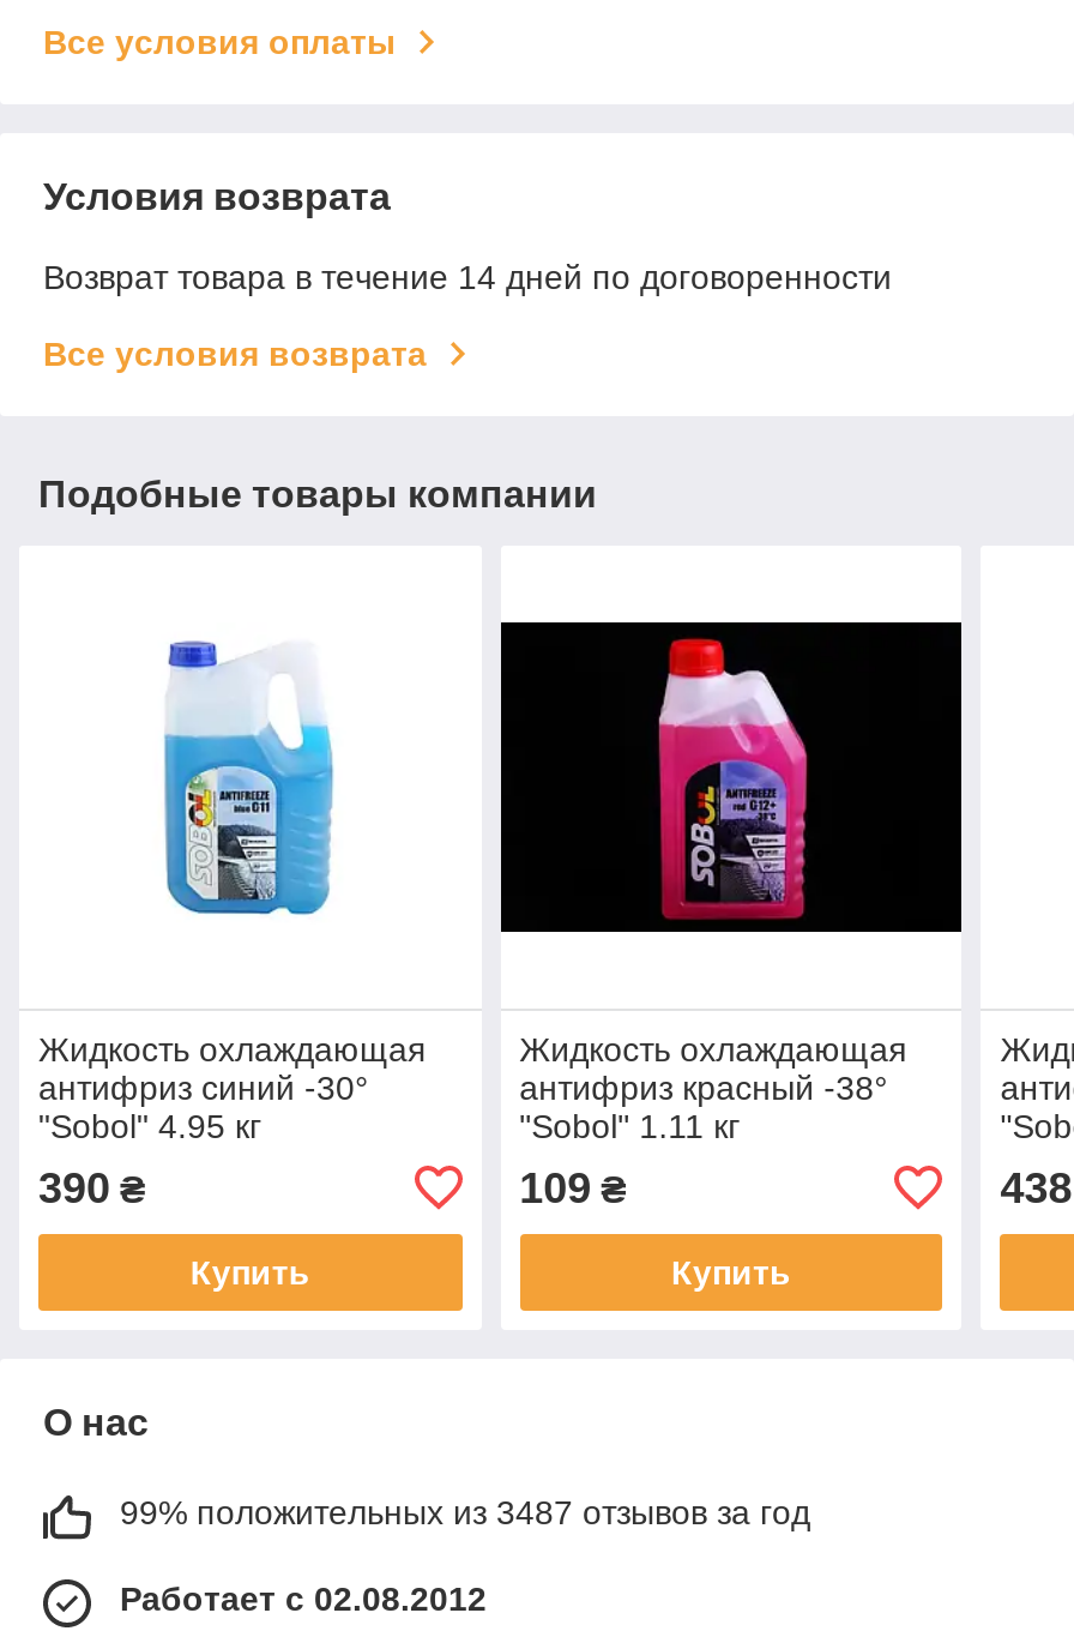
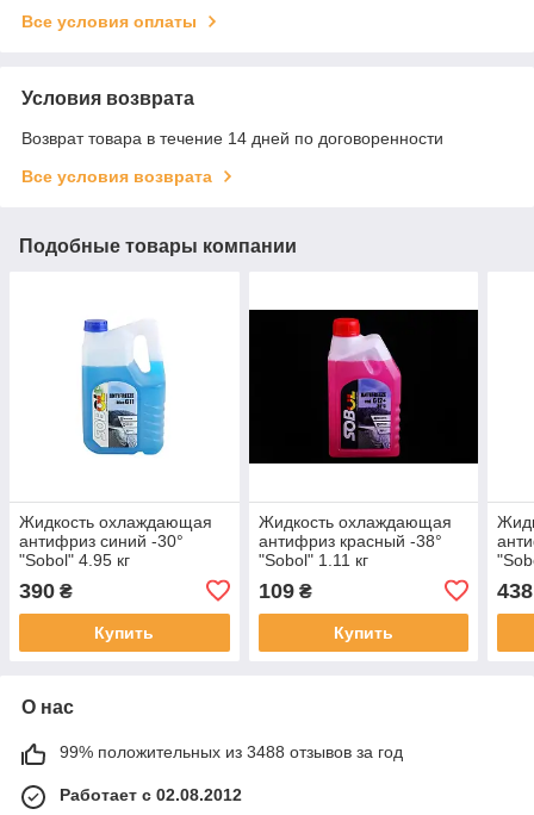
[120,1493,810,1531] 99% положительных из 3487 отзывов за год -> [60,742,403,761] 99% положительных из 3488 отзывов за год

